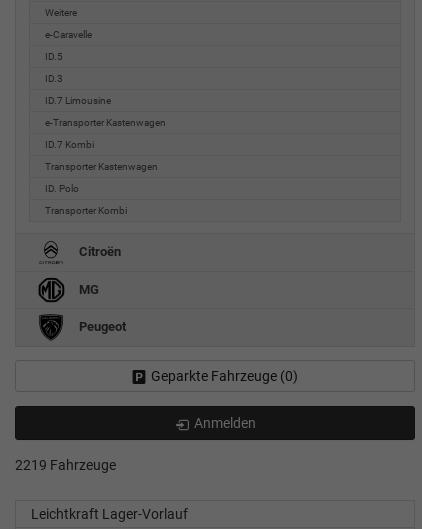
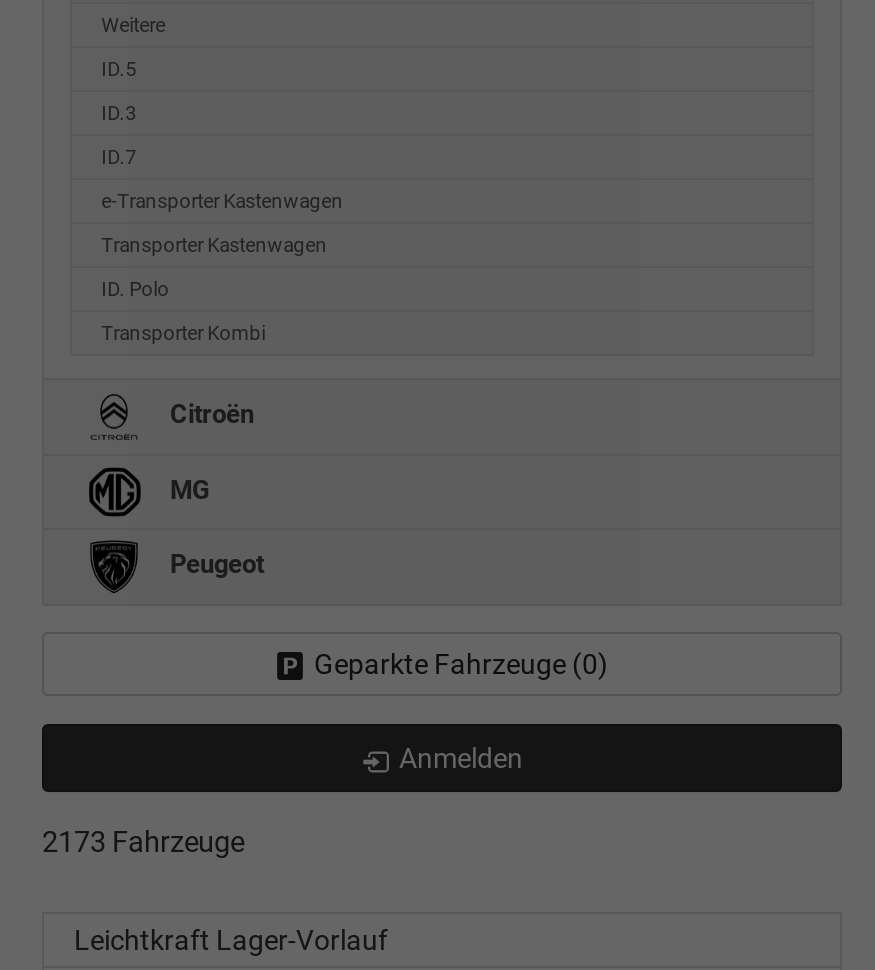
[45,29,92,40] e-Caravelle -> none
[45,95,111,106] ID.7 Limousine -> [101,145,137,167] ID.7
[45,139,94,150] ID.7 Kombi -> none
[15,457,116,474] 2219 Fahrzeuge -> [42,826,244,860] 2173 Fahrzeuge

